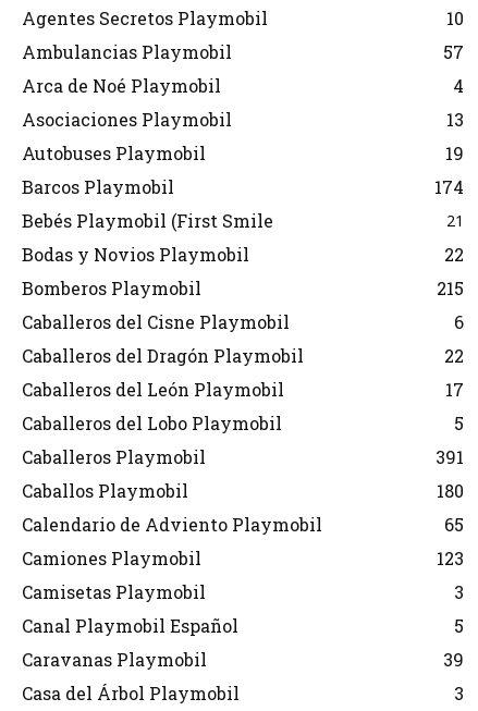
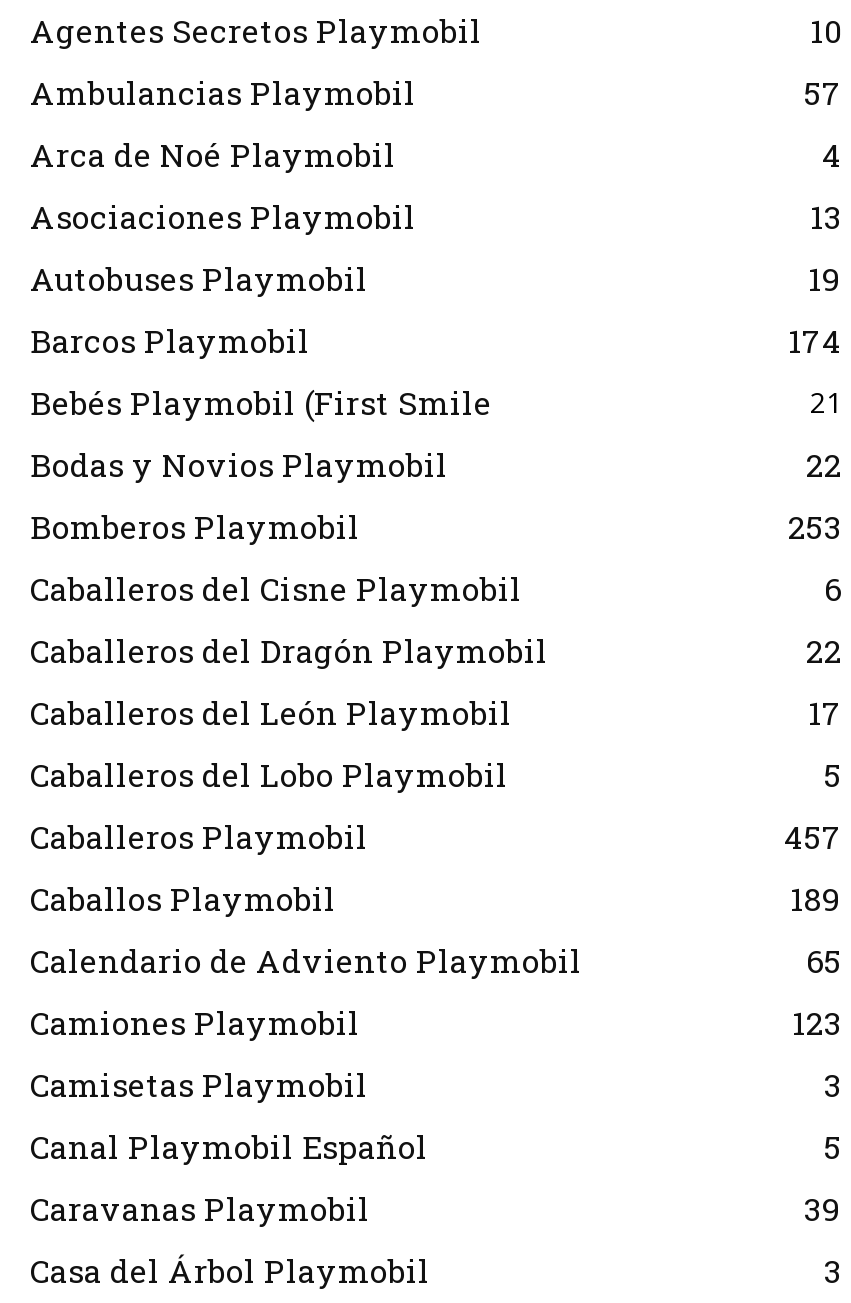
[437,277,464,300] 215 -> [788,505,842,547] 253
[436,445,464,468] 391 -> [784,815,842,857] 457
[437,479,464,502] 180 -> [790,877,842,919] 189

